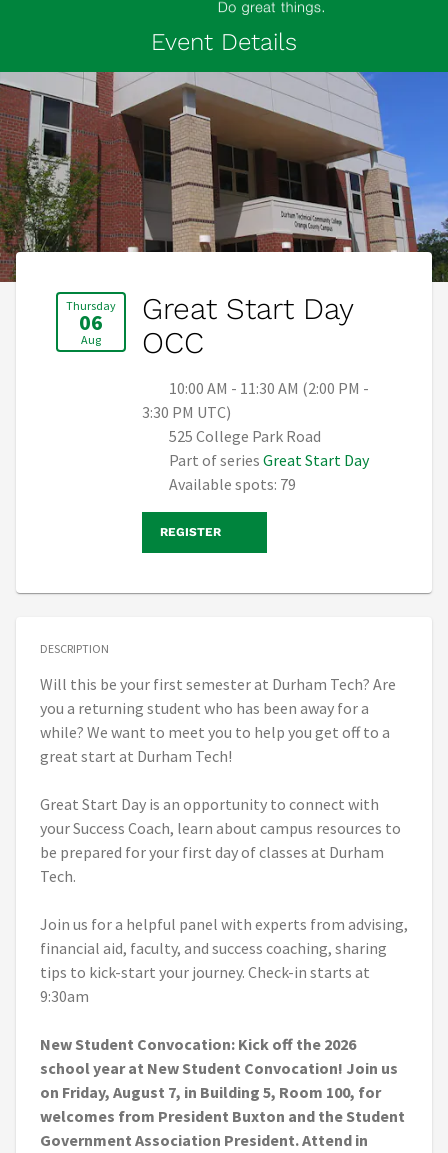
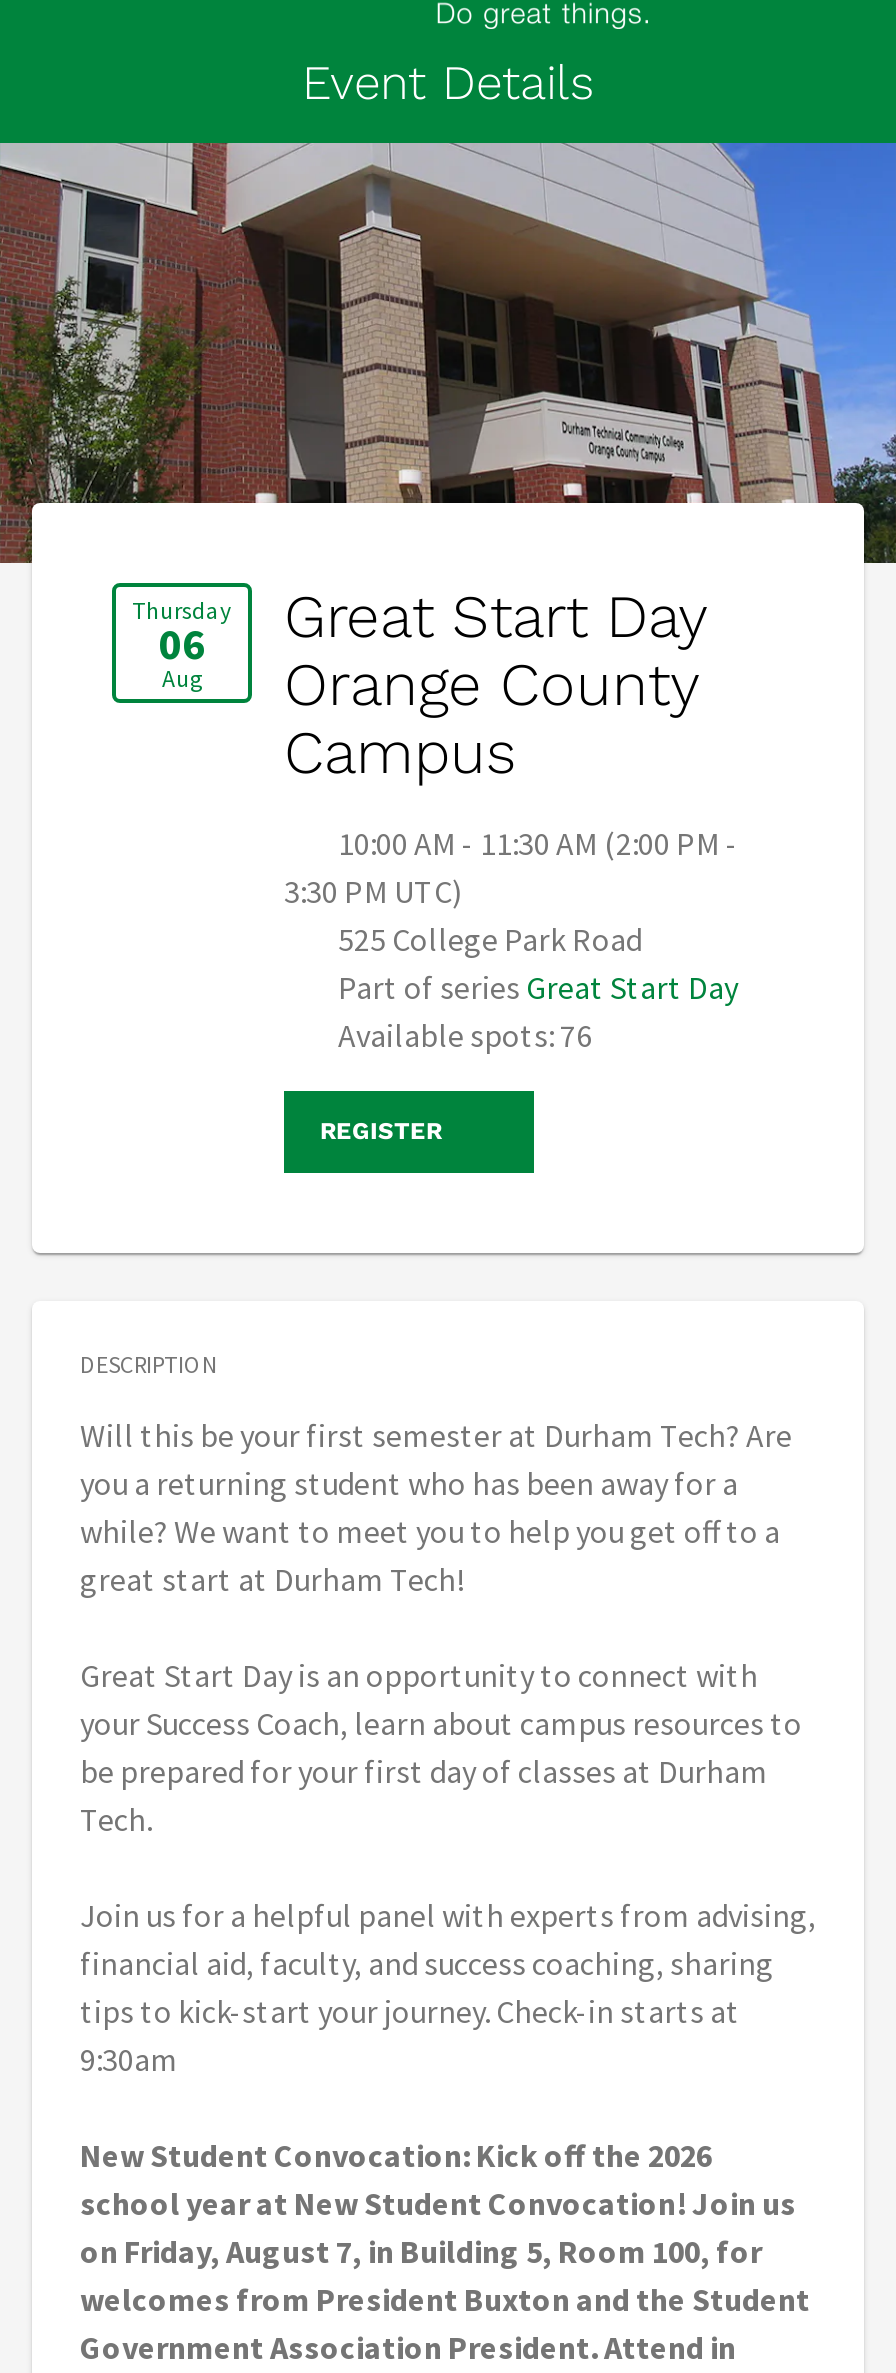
[142,325,204,360] OCC -> [284,649,698,787] Orange County | Campus
[166,474,296,494] Available spots: 79 -> [332,1015,592,1055] Available spots: 76

